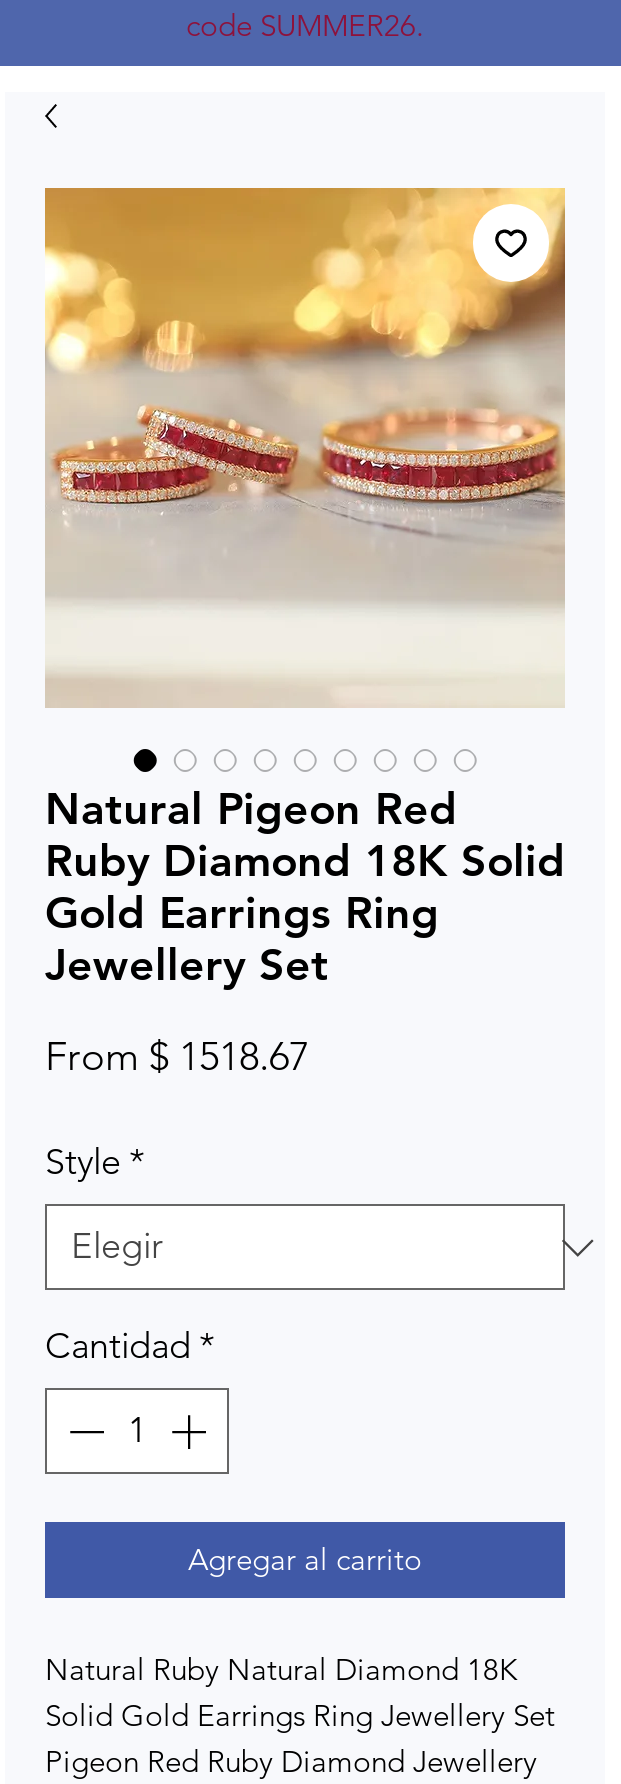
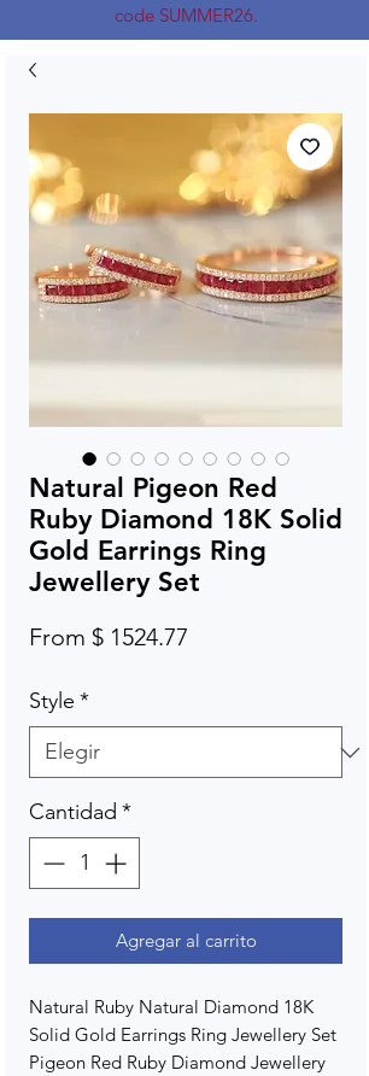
[45,1032,309,1080] From $ 1518.67 -> [29,623,188,652] From $ 1524.77

